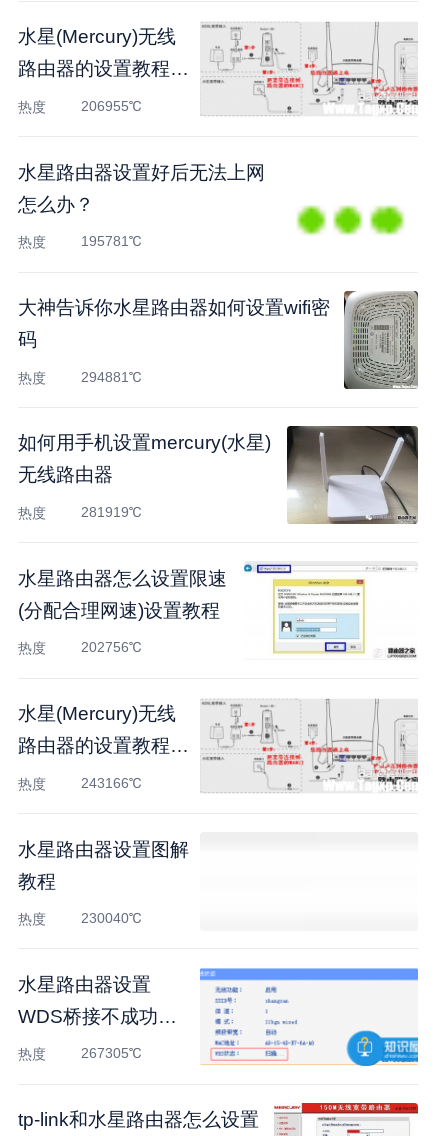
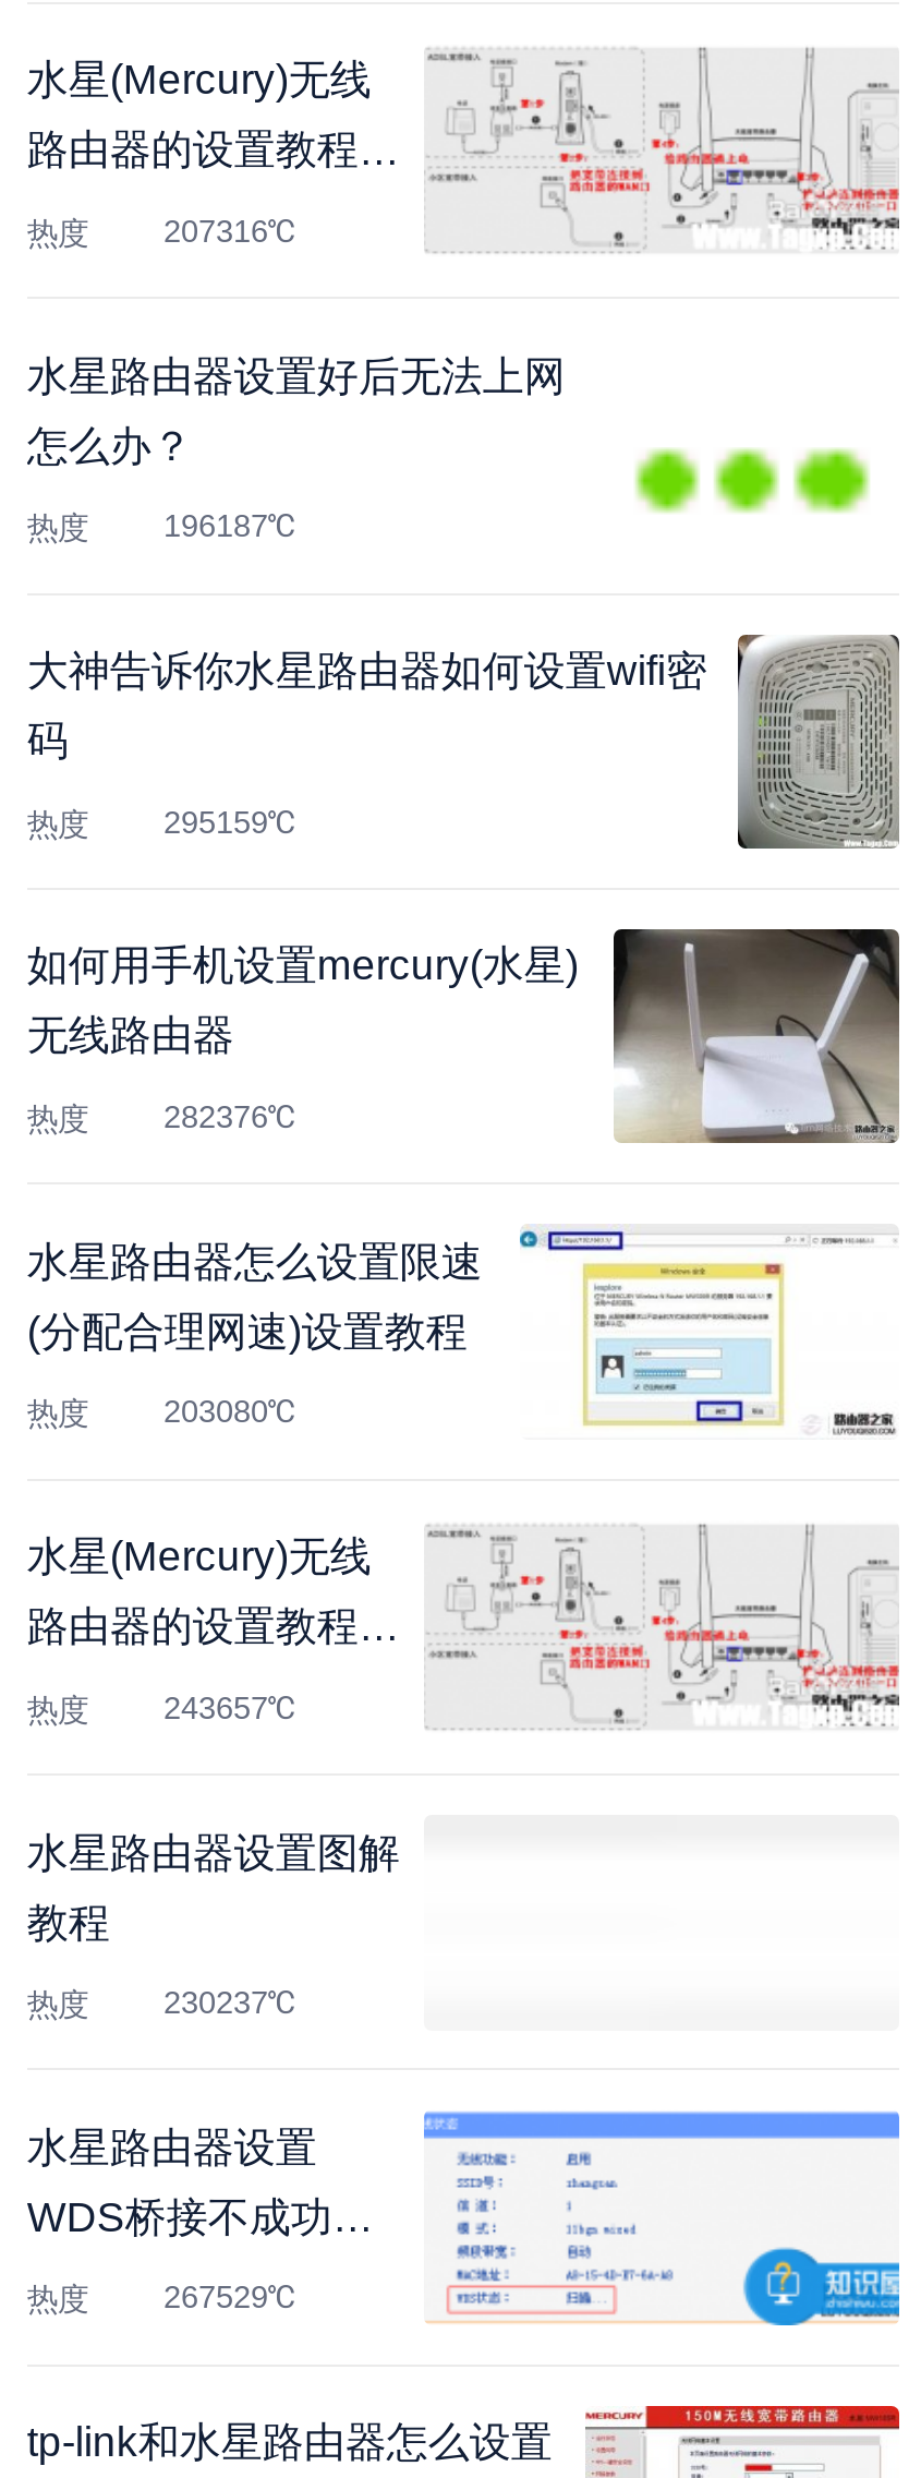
[80,98,141,114] 206955℃ -> [163,213,296,248] 207316℃
[80,233,141,249] 195781℃ -> [163,509,296,544] 196187℃
[80,368,141,384] 294881℃ -> [163,804,296,839] 295159℃
[80,504,141,520] 281919℃ -> [163,1099,296,1134] 282376℃
[80,639,141,655] 202756℃ -> [163,1394,296,1429] 203080℃
[80,775,141,791] 243166℃ -> [163,1690,296,1725] 243657℃
[80,910,141,926] 230040℃ -> [163,1985,296,2020] 230237℃
[80,1045,141,1061] 267305℃ -> [163,2280,296,2315] 267529℃

